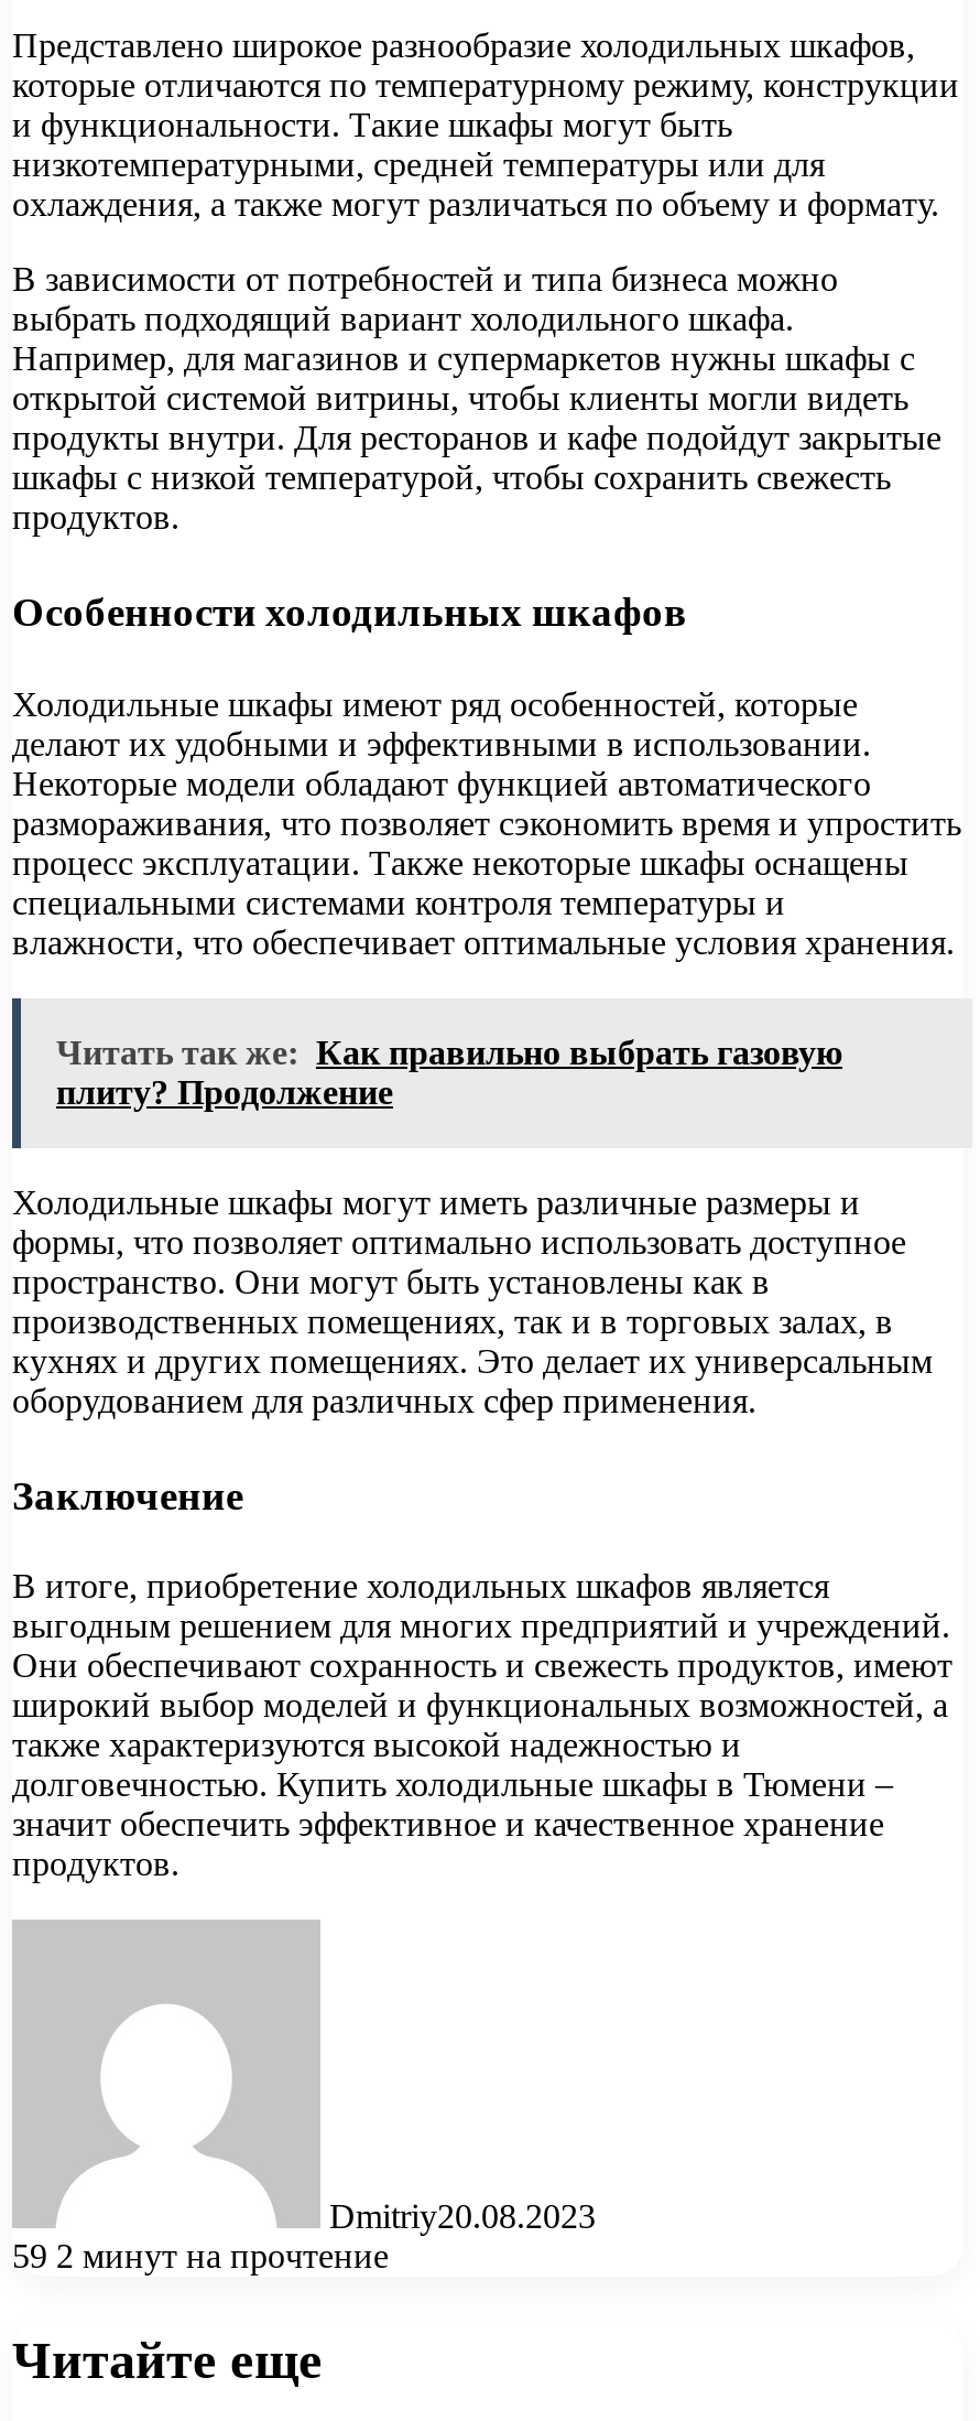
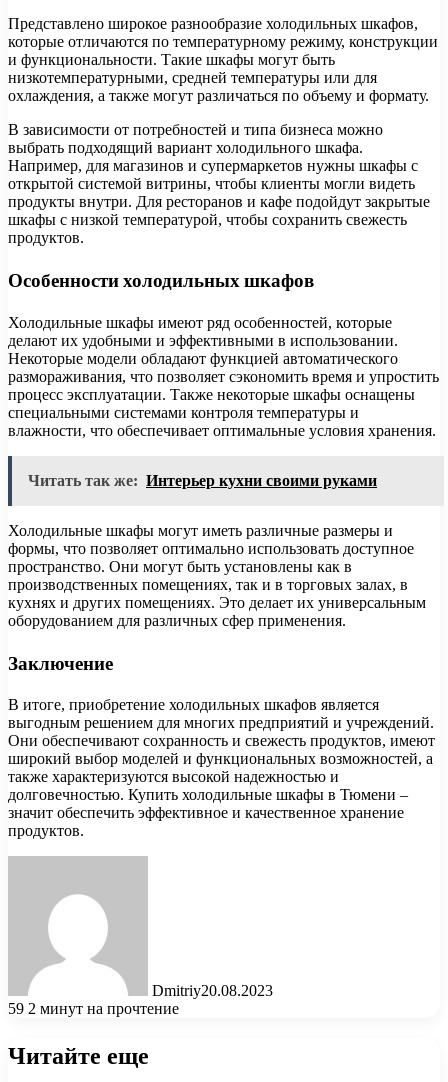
[56,1033,842,1110] Читать так же: Как правильно выбрать газовую | плиту? Продолжение -> [28,472,377,489] Читать так же: Интерьер кухни своими руками

